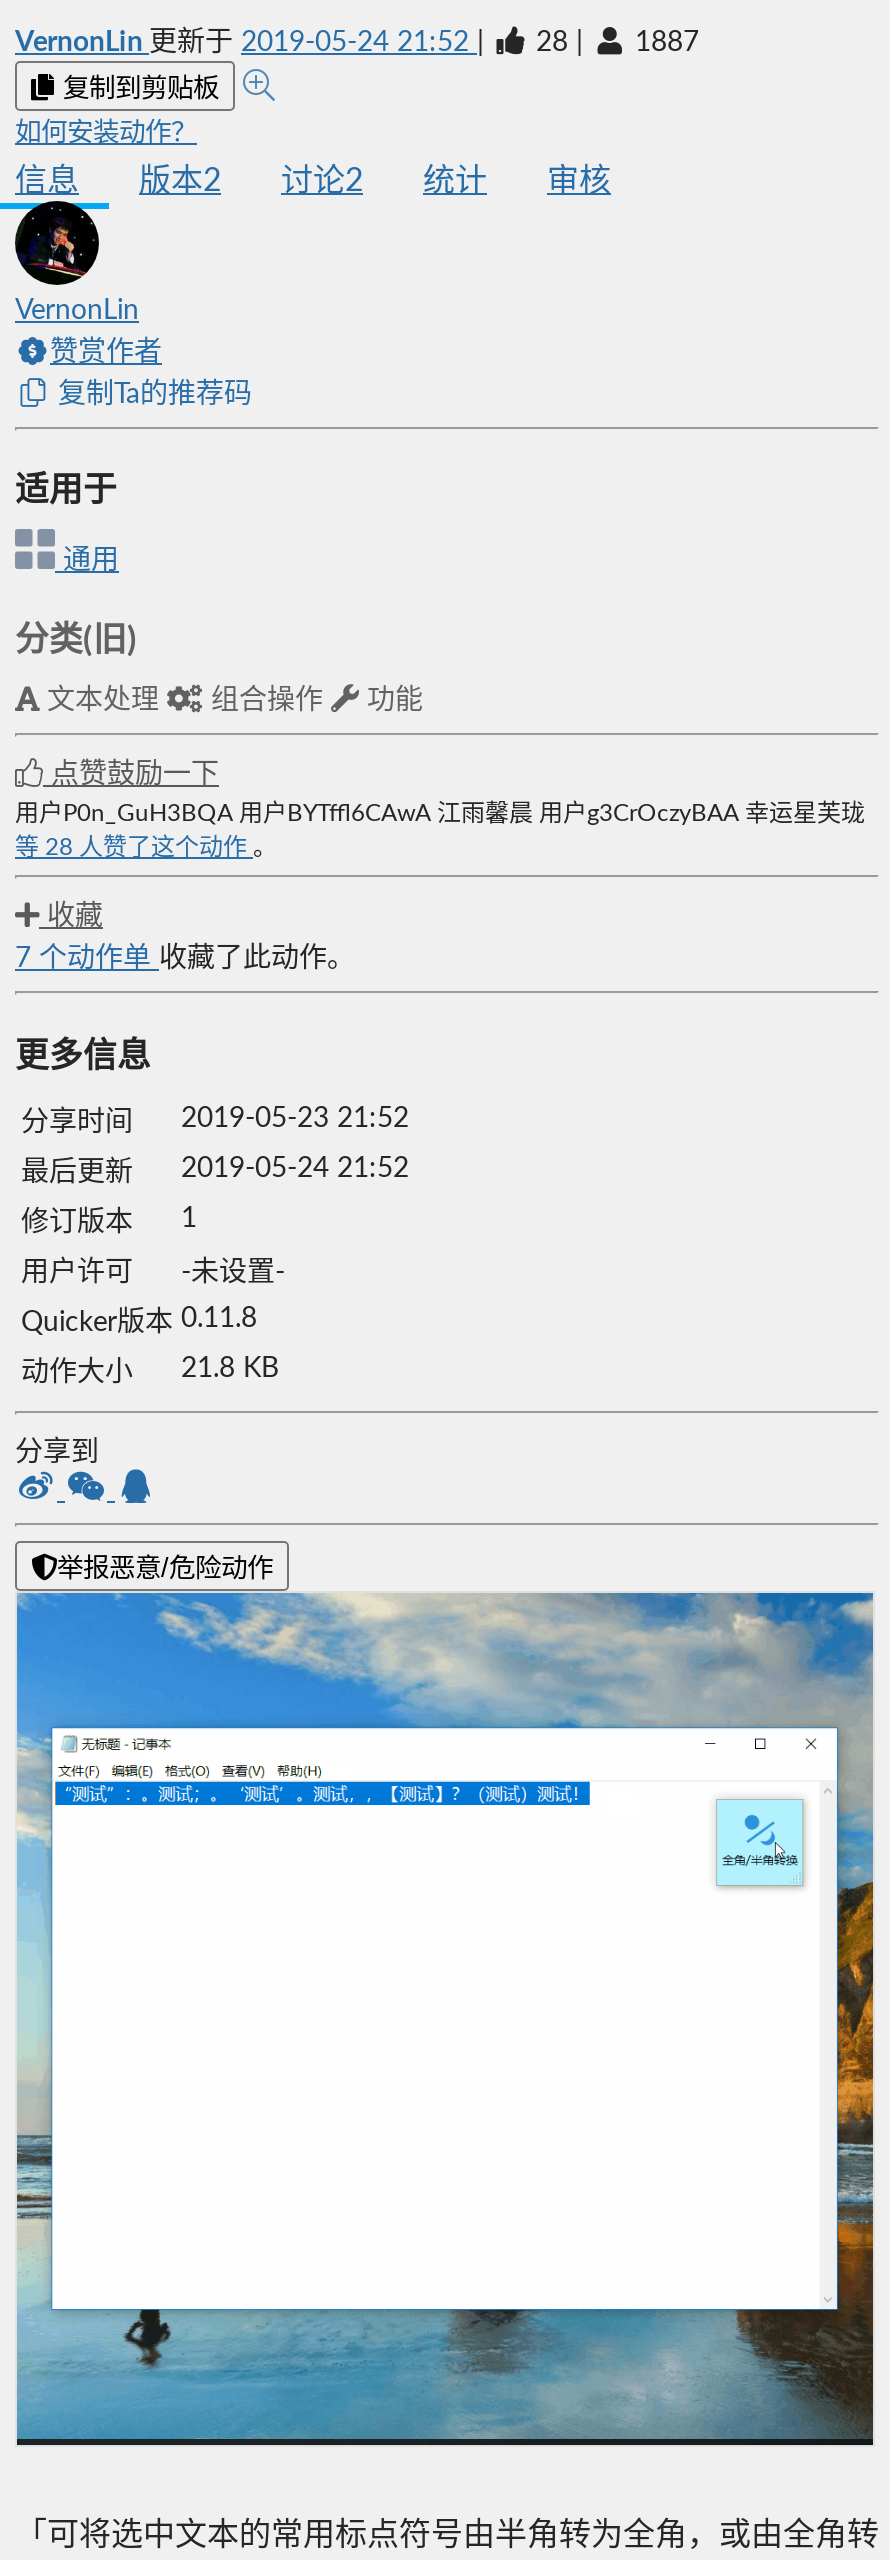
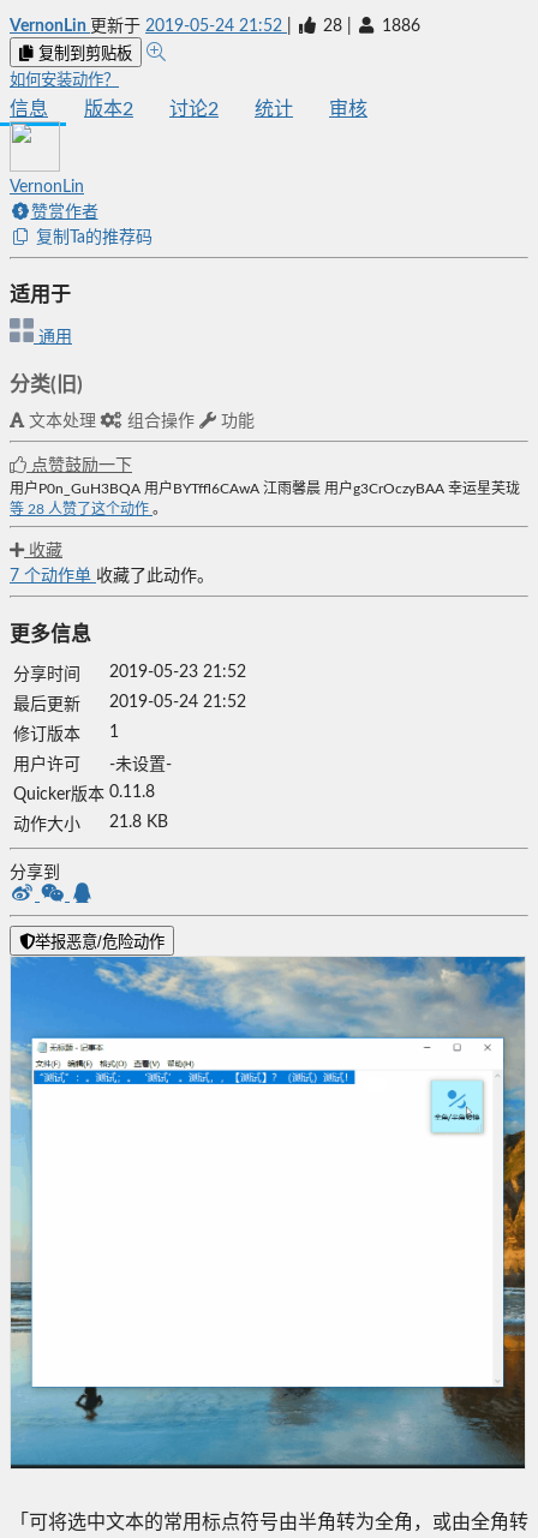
[627,28,699,56] 1887 -> [377,17,420,34] 1886
[13,201,101,287] [image] -> [8,121,61,172] [image]

